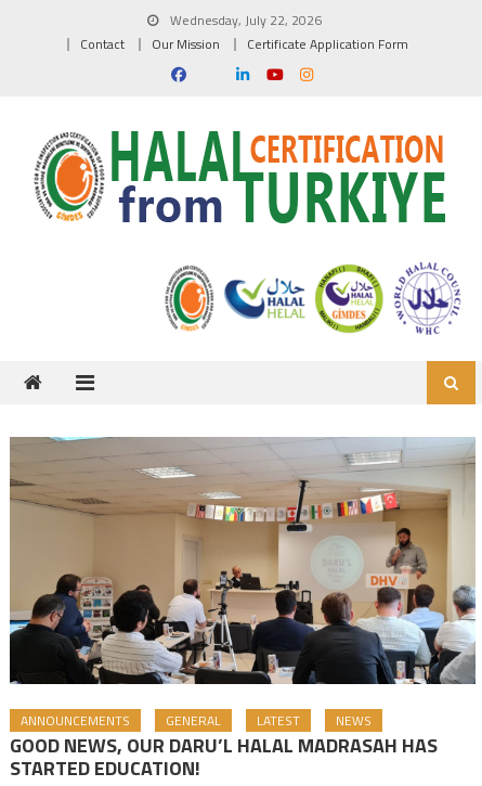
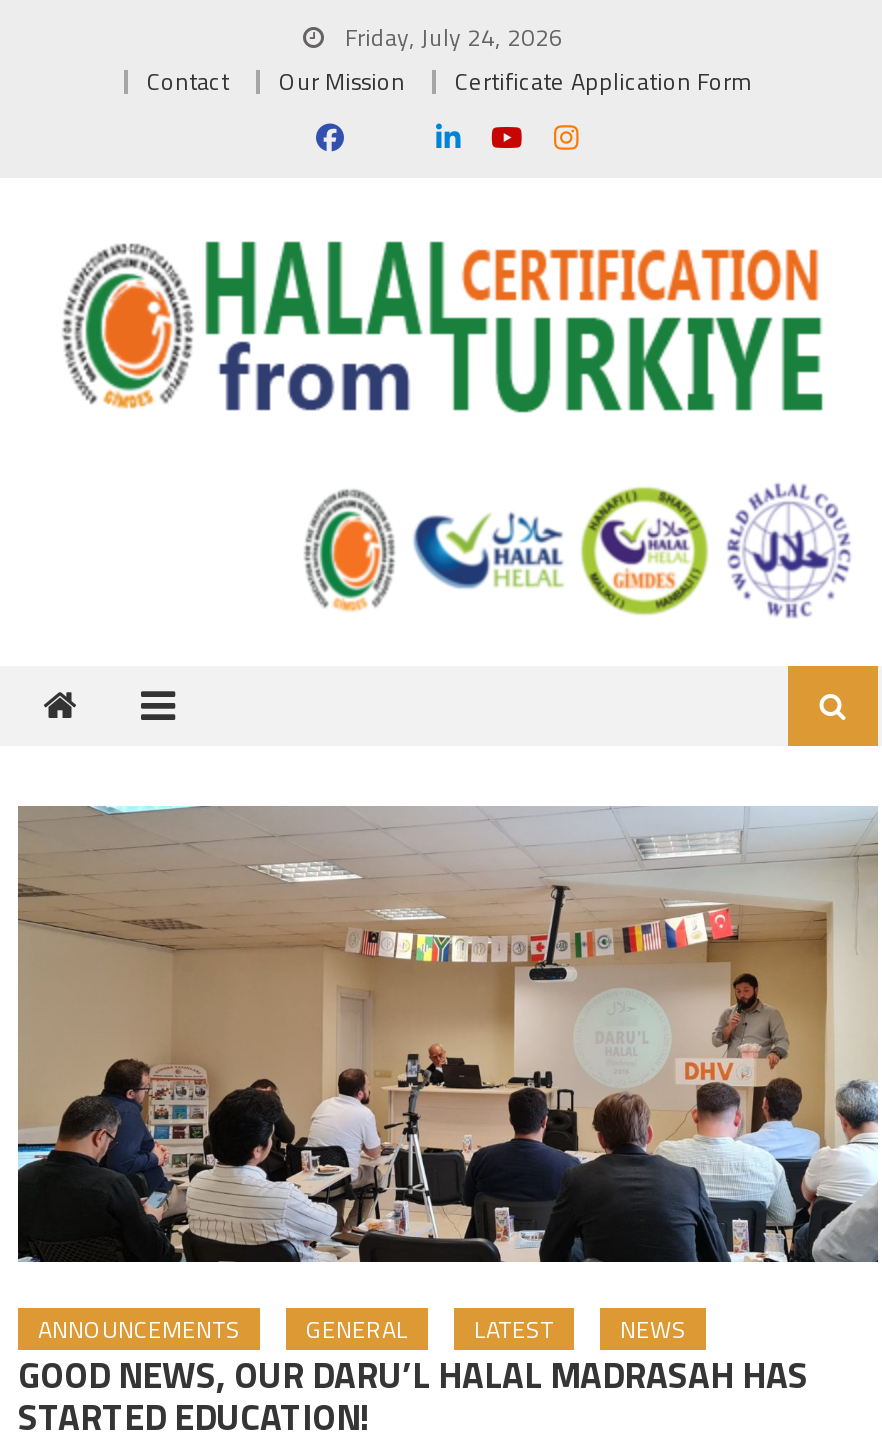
[167,10,322,30] Wednesday, July 22, 2026 -> [339,18,563,56] Friday, July 24, 2026

